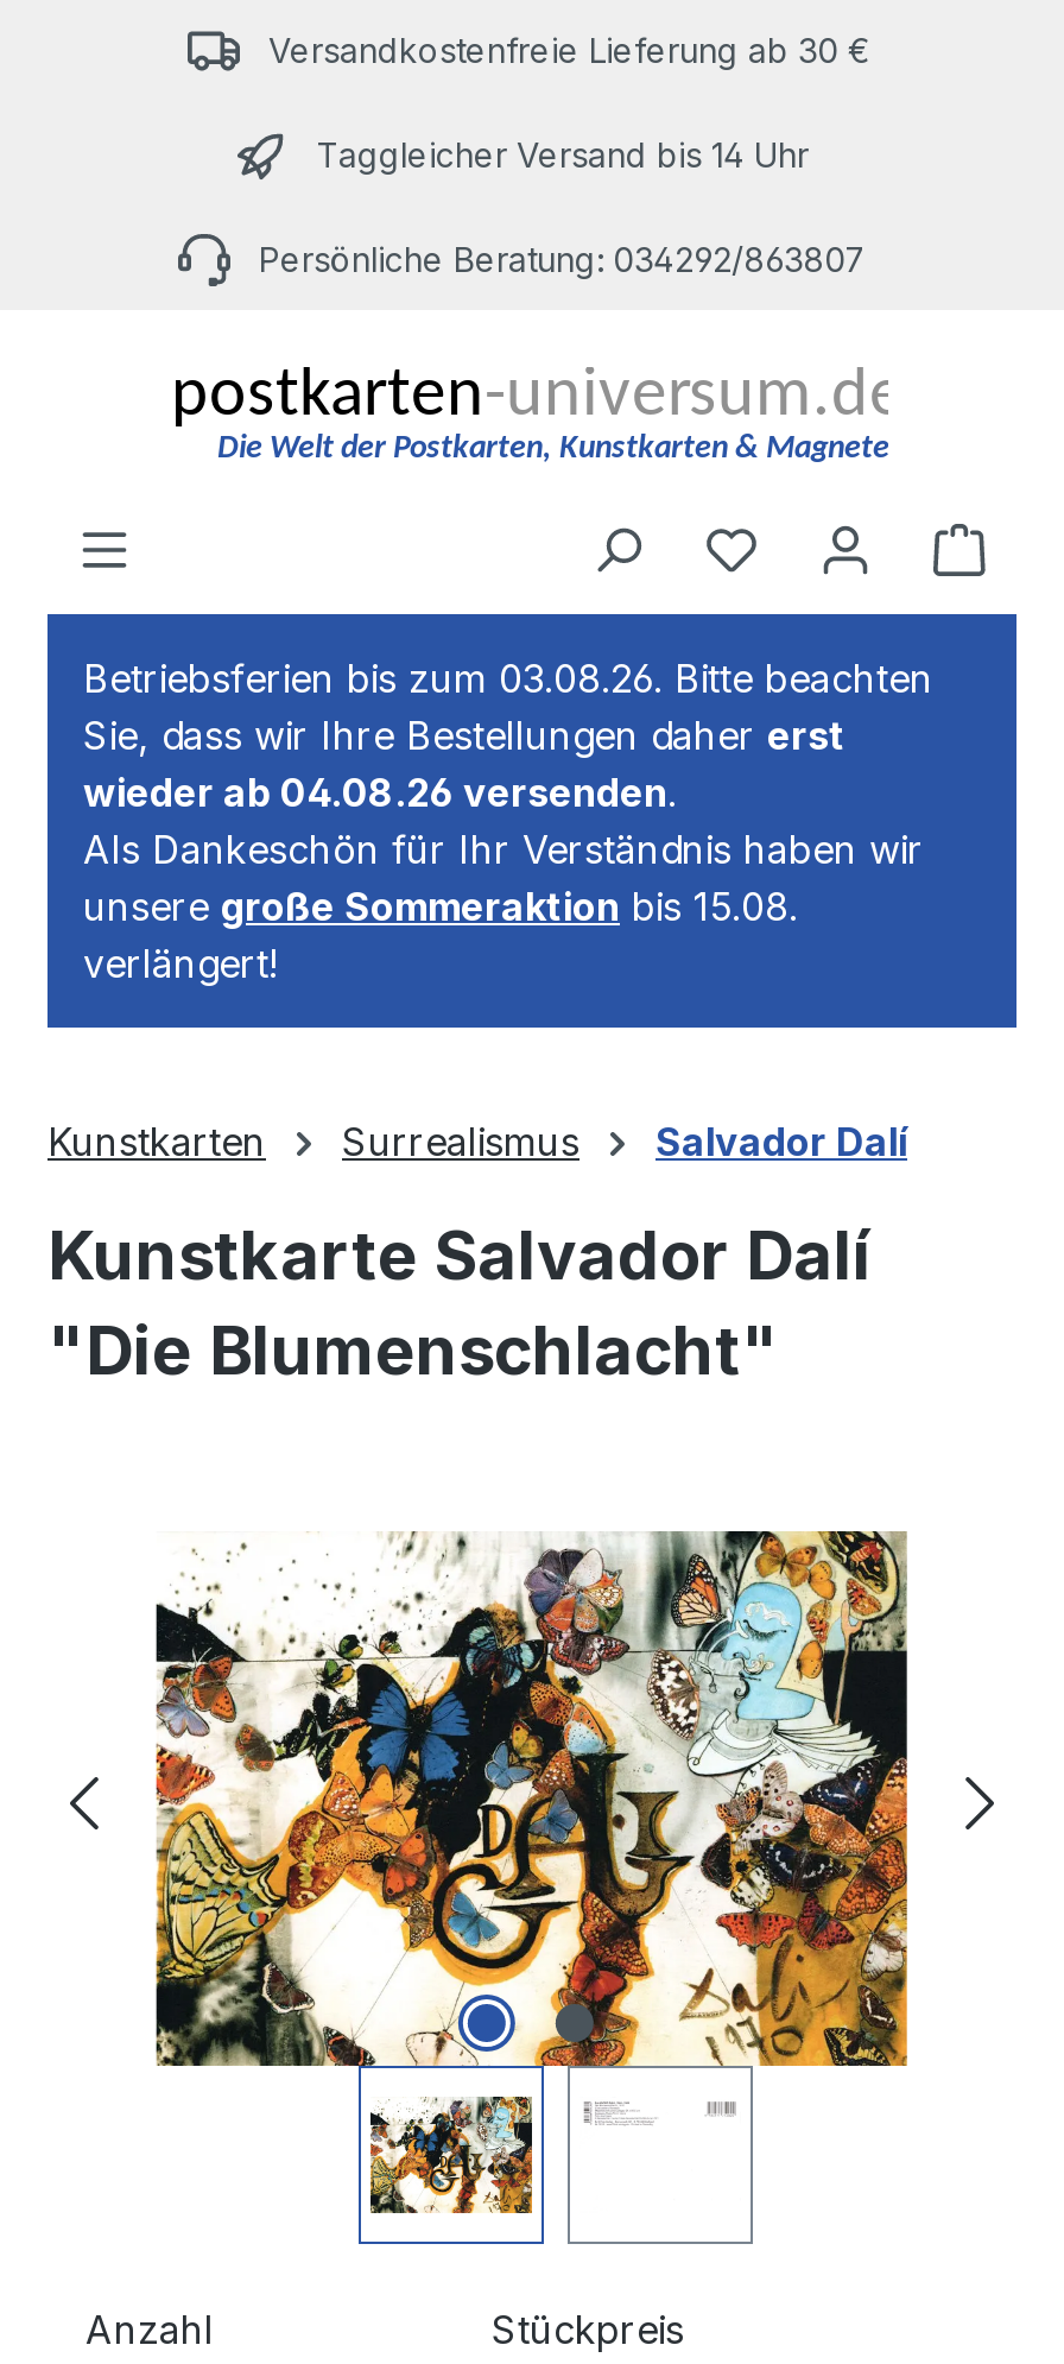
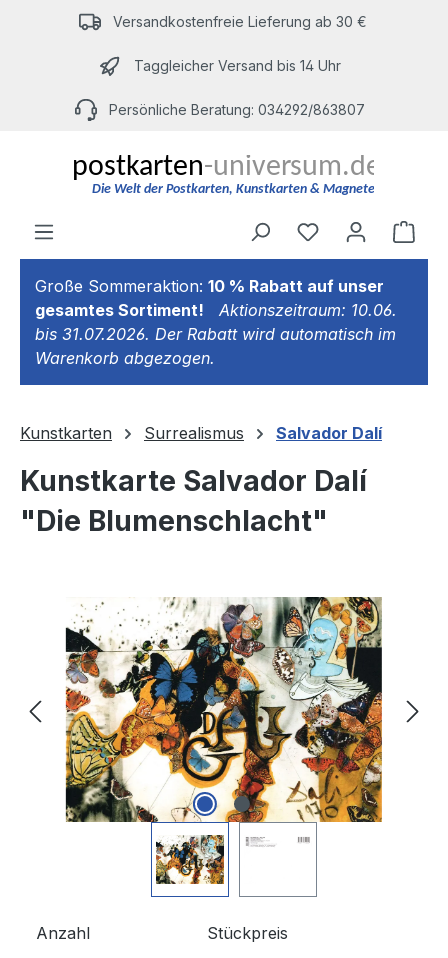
[83,655,933,987] Betriebsferien bis zum 03.08.26. Bitte beachten | Sie, dass wir Ihre Bestellungen daher erst | wieder ab 04.08.26 versenden. | Als Dankeschön für Ihr Verständnis haben wir | unsere große Sommeraktion bis 15.08. | verlängert! -> [35,276,397,368] Große Sommeraktion: 10 % Rabatt auf unser | gesamtes Sortiment! | Aktionszeitraum: 10.06. | bis 31.07.2026. Der Rabatt wird automatisch im | Warenkorb abgezogen.

